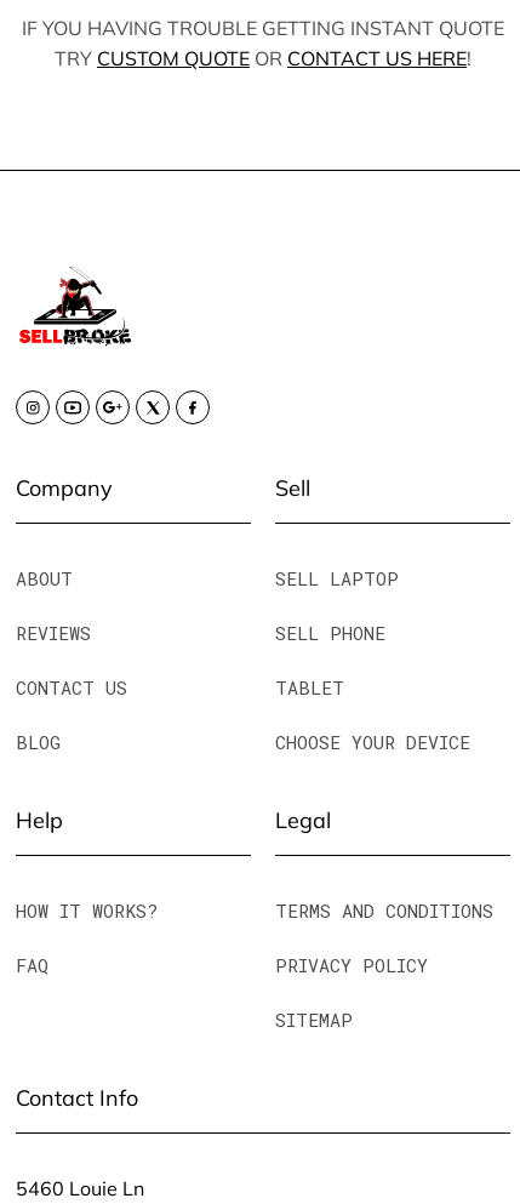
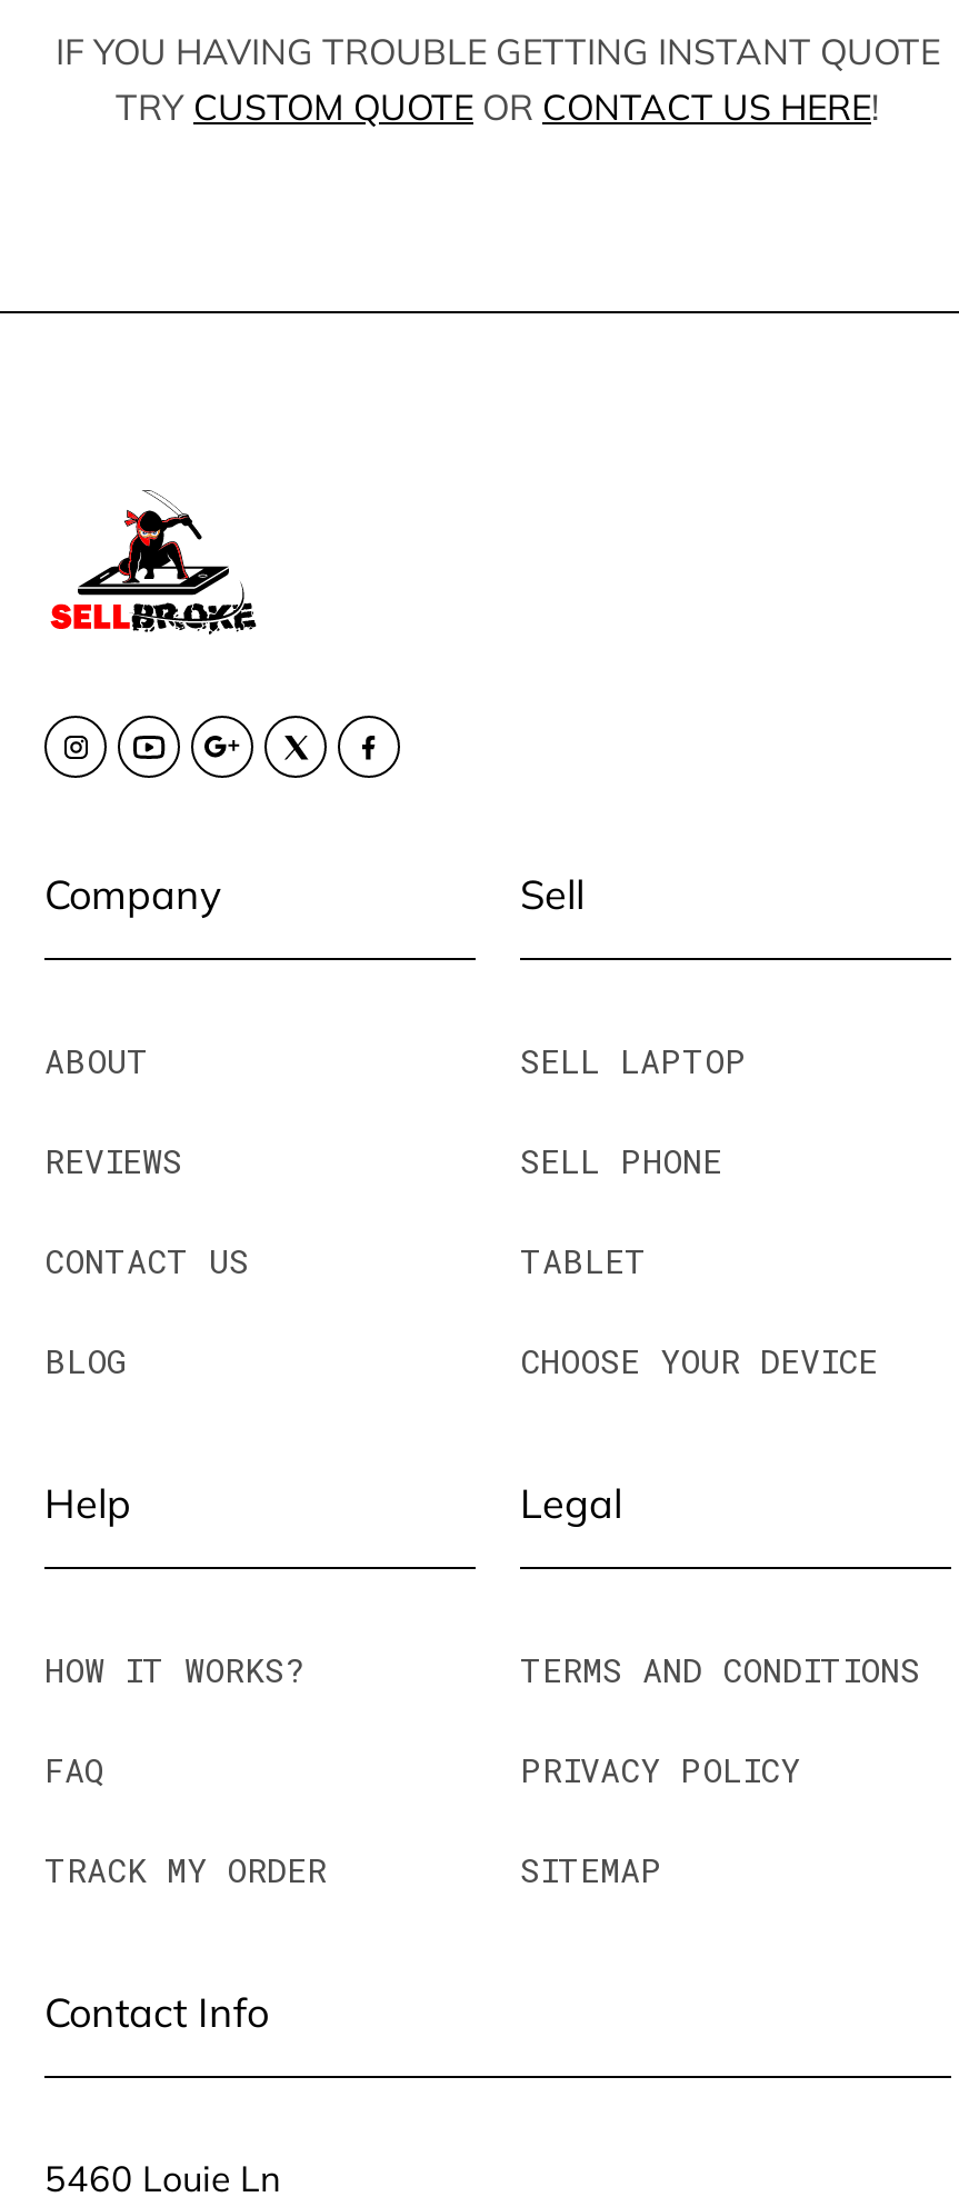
none -> [44,1847,327,1892] TRACK MY ORDER

